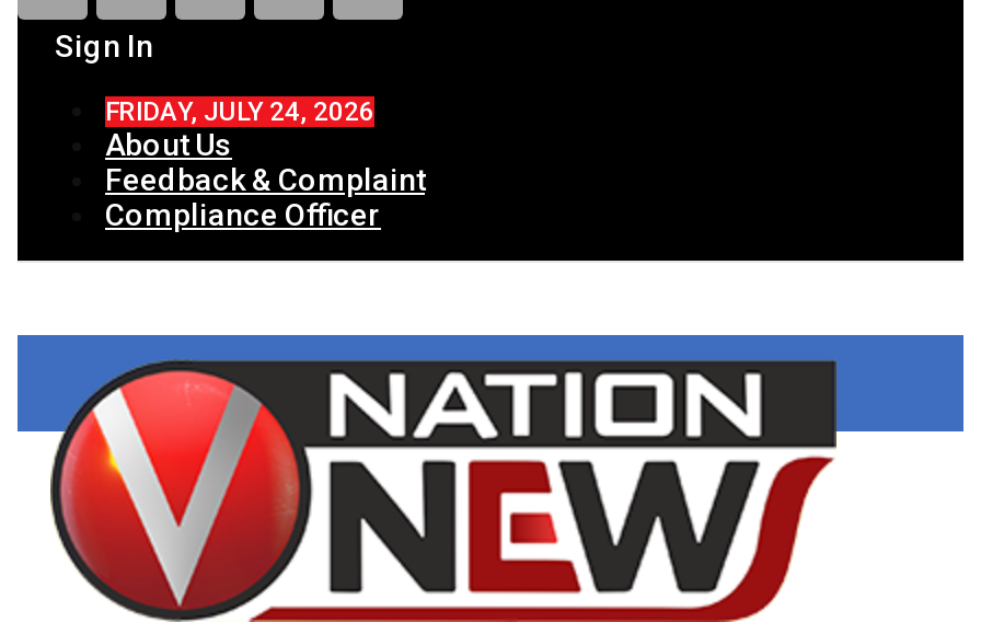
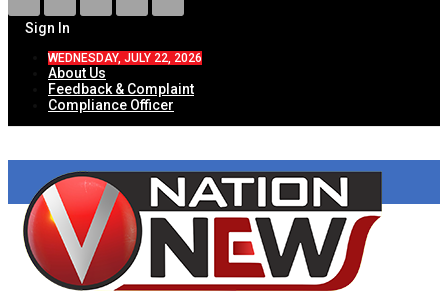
[105,96,374,127] FRIDAY, JULY 24, 2026 -> [48,51,202,65] WEDNESDAY, JULY 22, 2026

